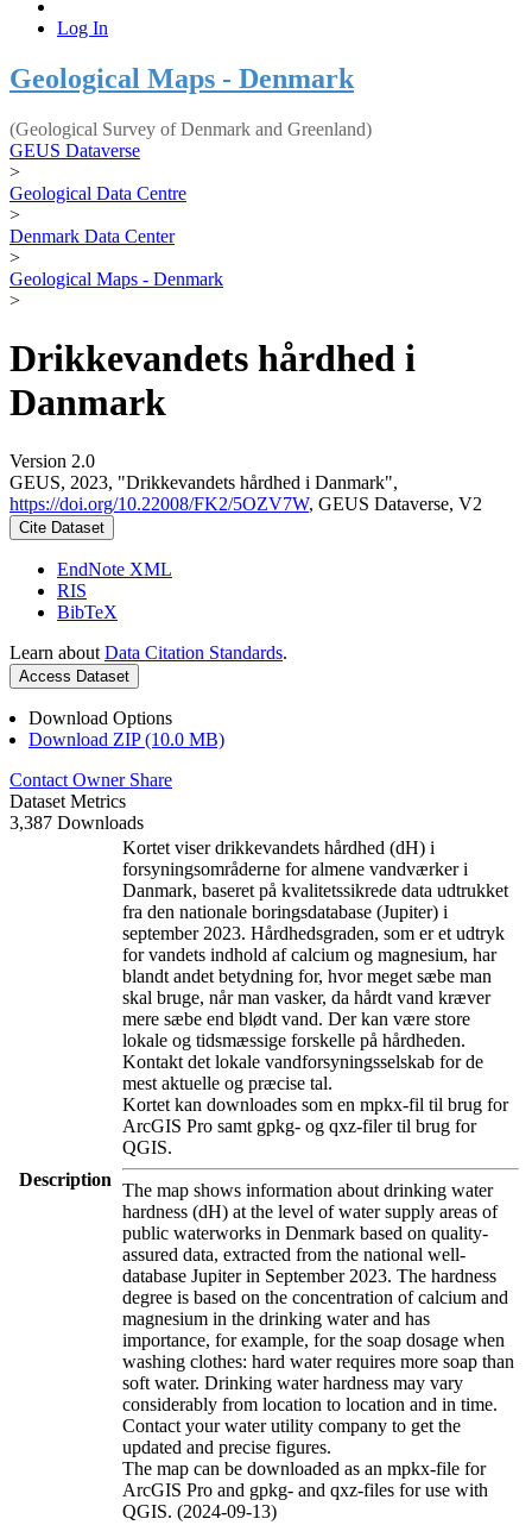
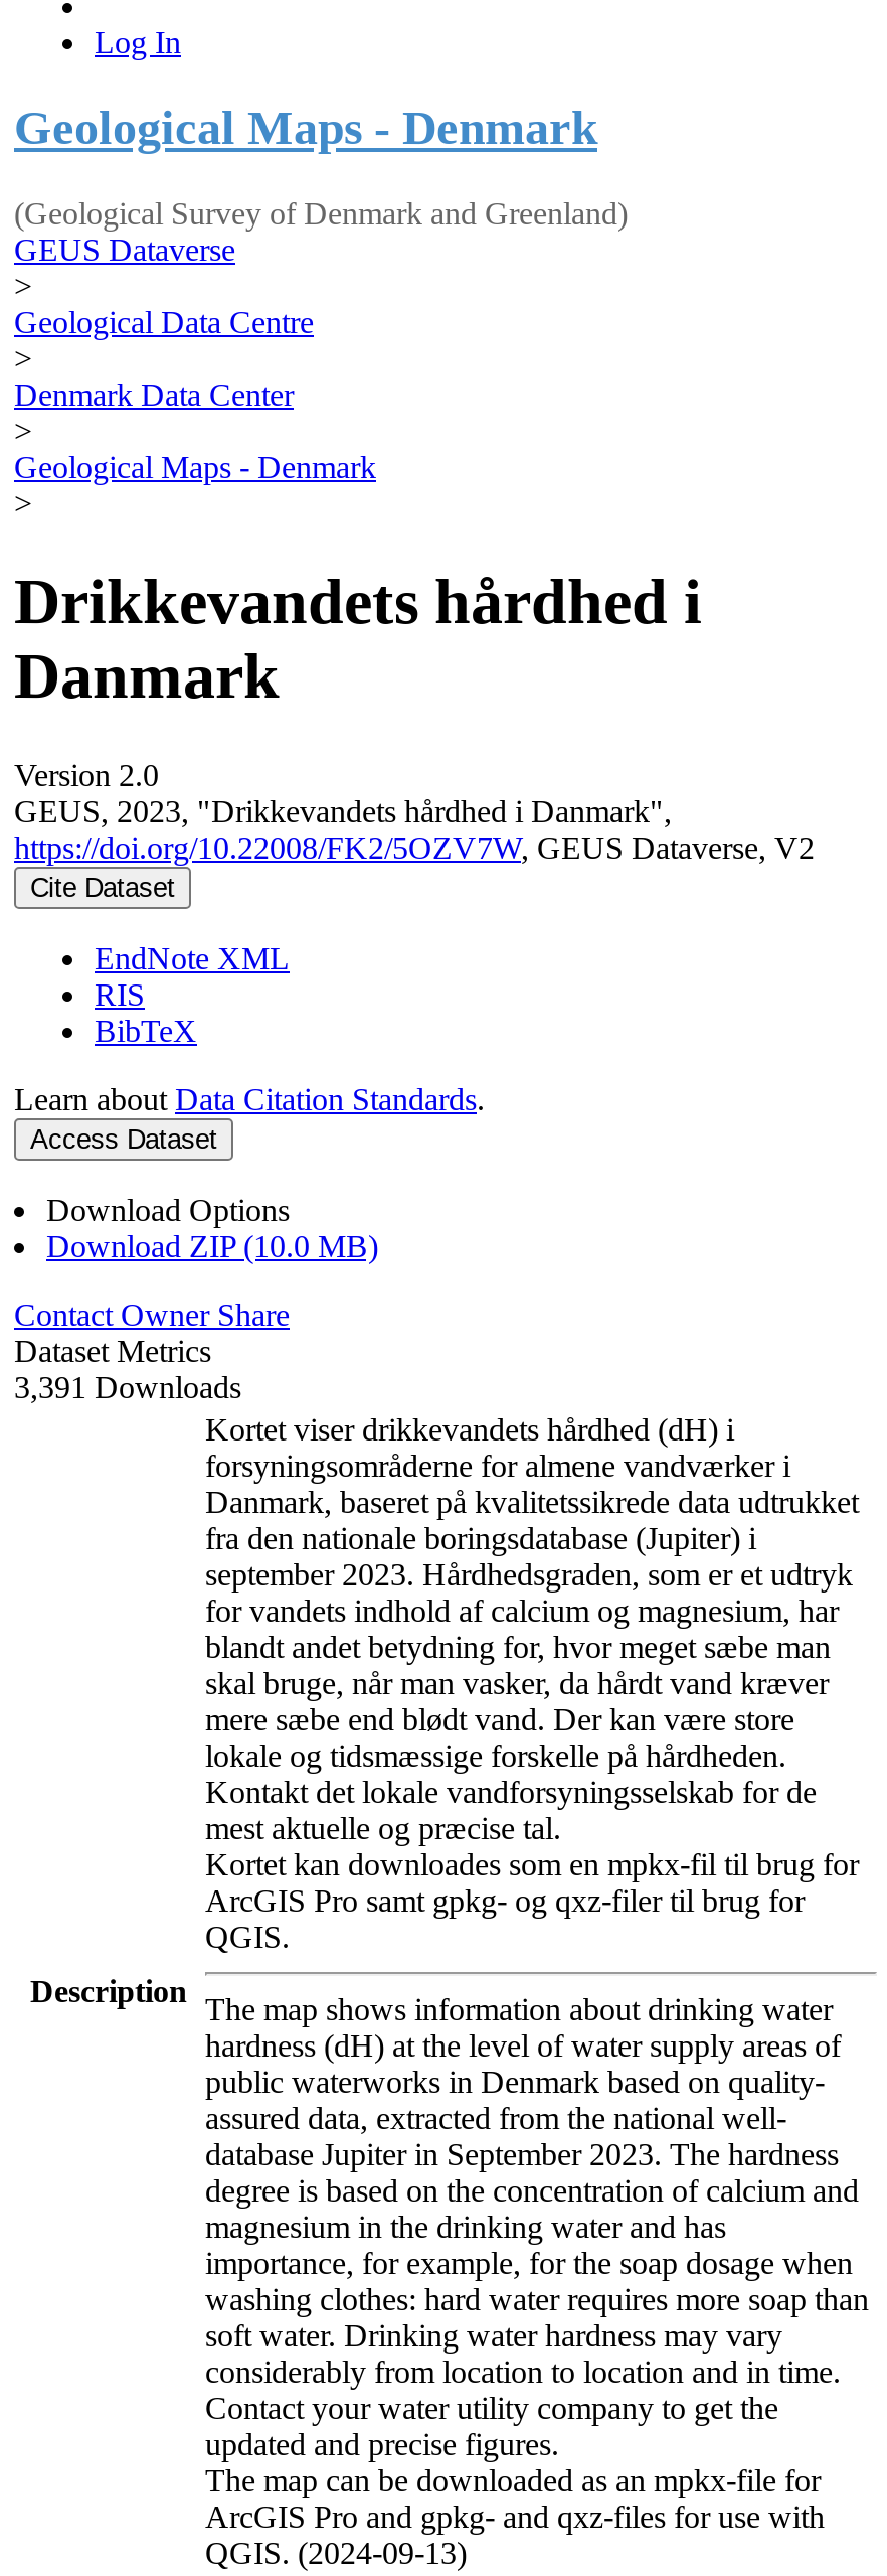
[9,812,144,832] 3,387 Downloads -> [14,1369,241,1404] 3,391 Downloads

